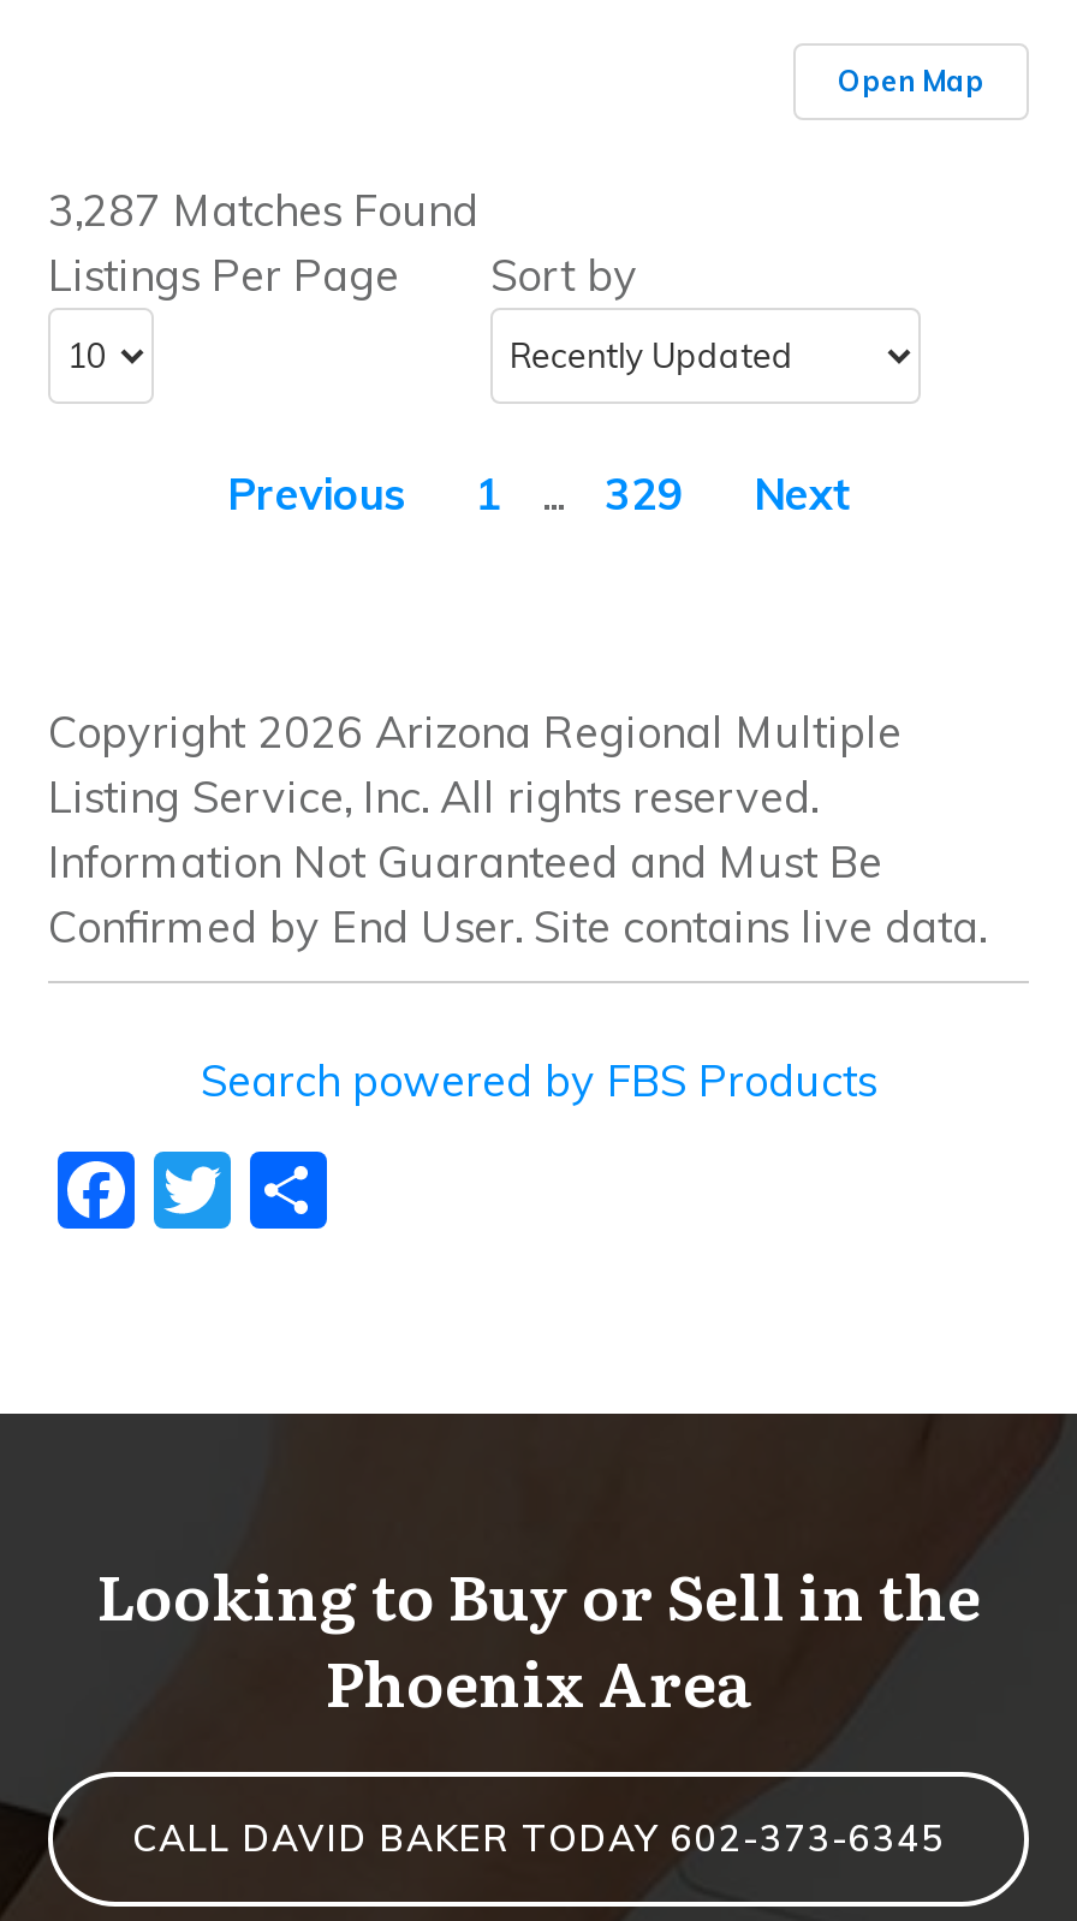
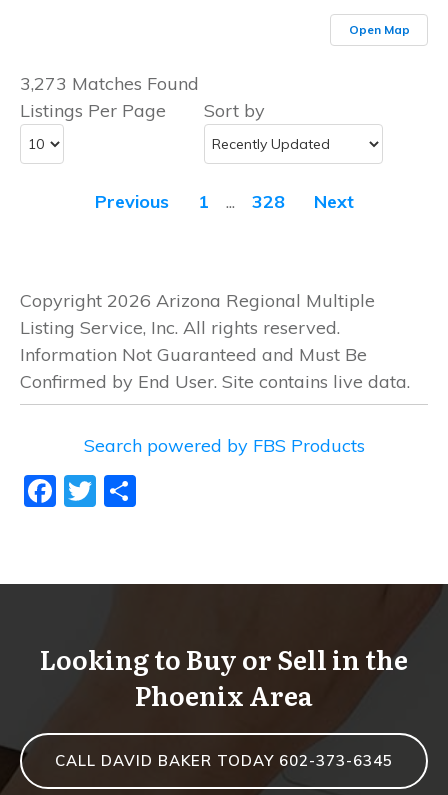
[48,183,478,238] 3,287 Matches Found -> [20,72,199,95] 3,273 Matches Found
[227,466,850,522] Previous 1 ... 329 Next -> [94,190,353,213] Previous 1 ... 328 Next

